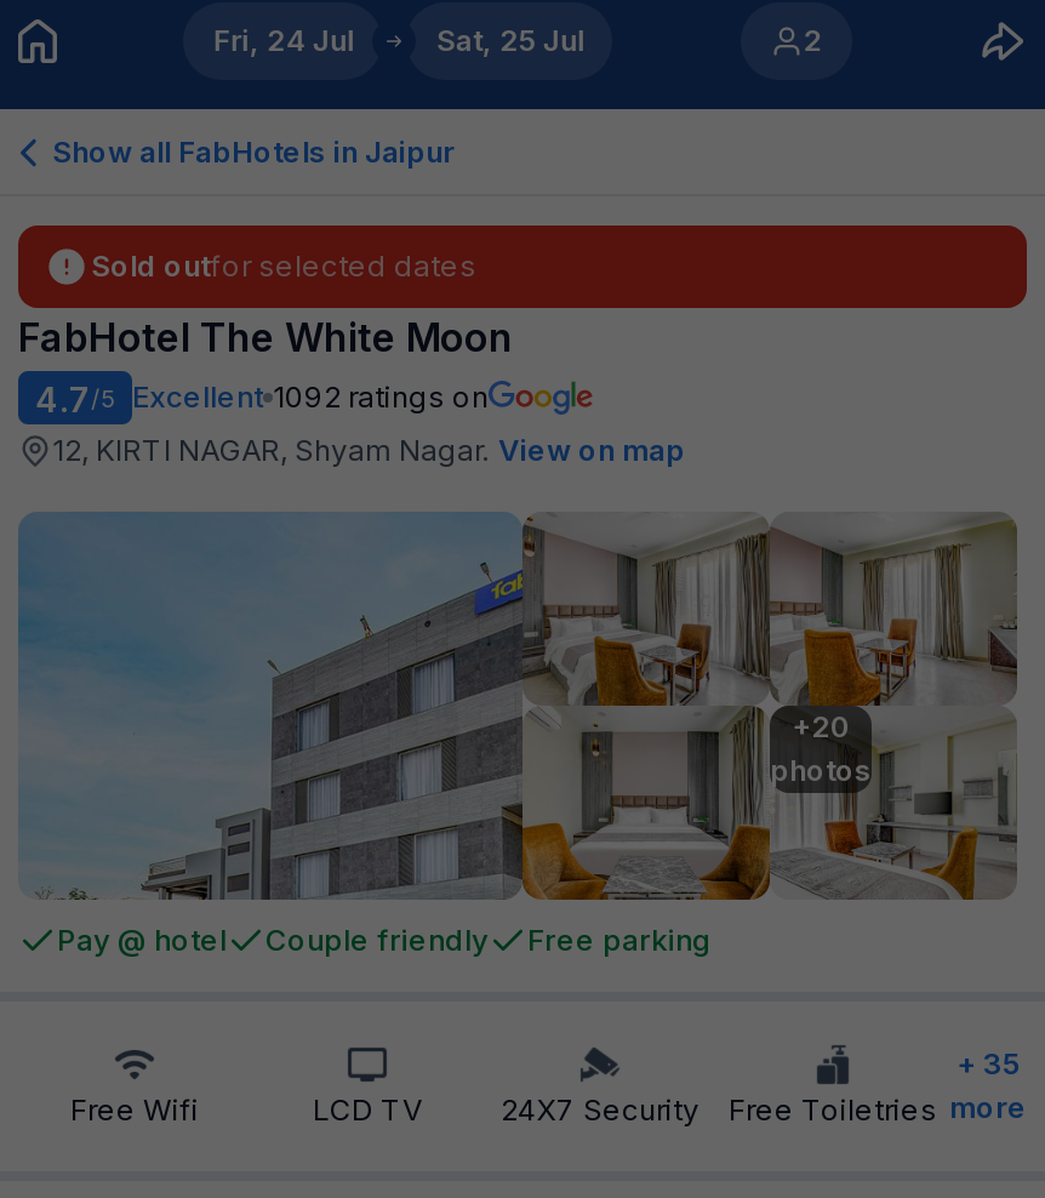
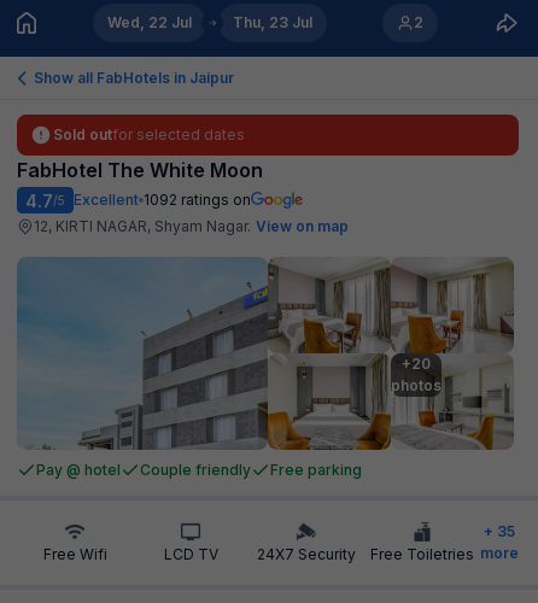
[213,22,354,58] Fri, 24 Jul -> [107,13,191,31] Wed, 22 Jul
[436,22,584,58] Sat, 25 Jul -> [232,13,312,31] Thu, 23 Jul

